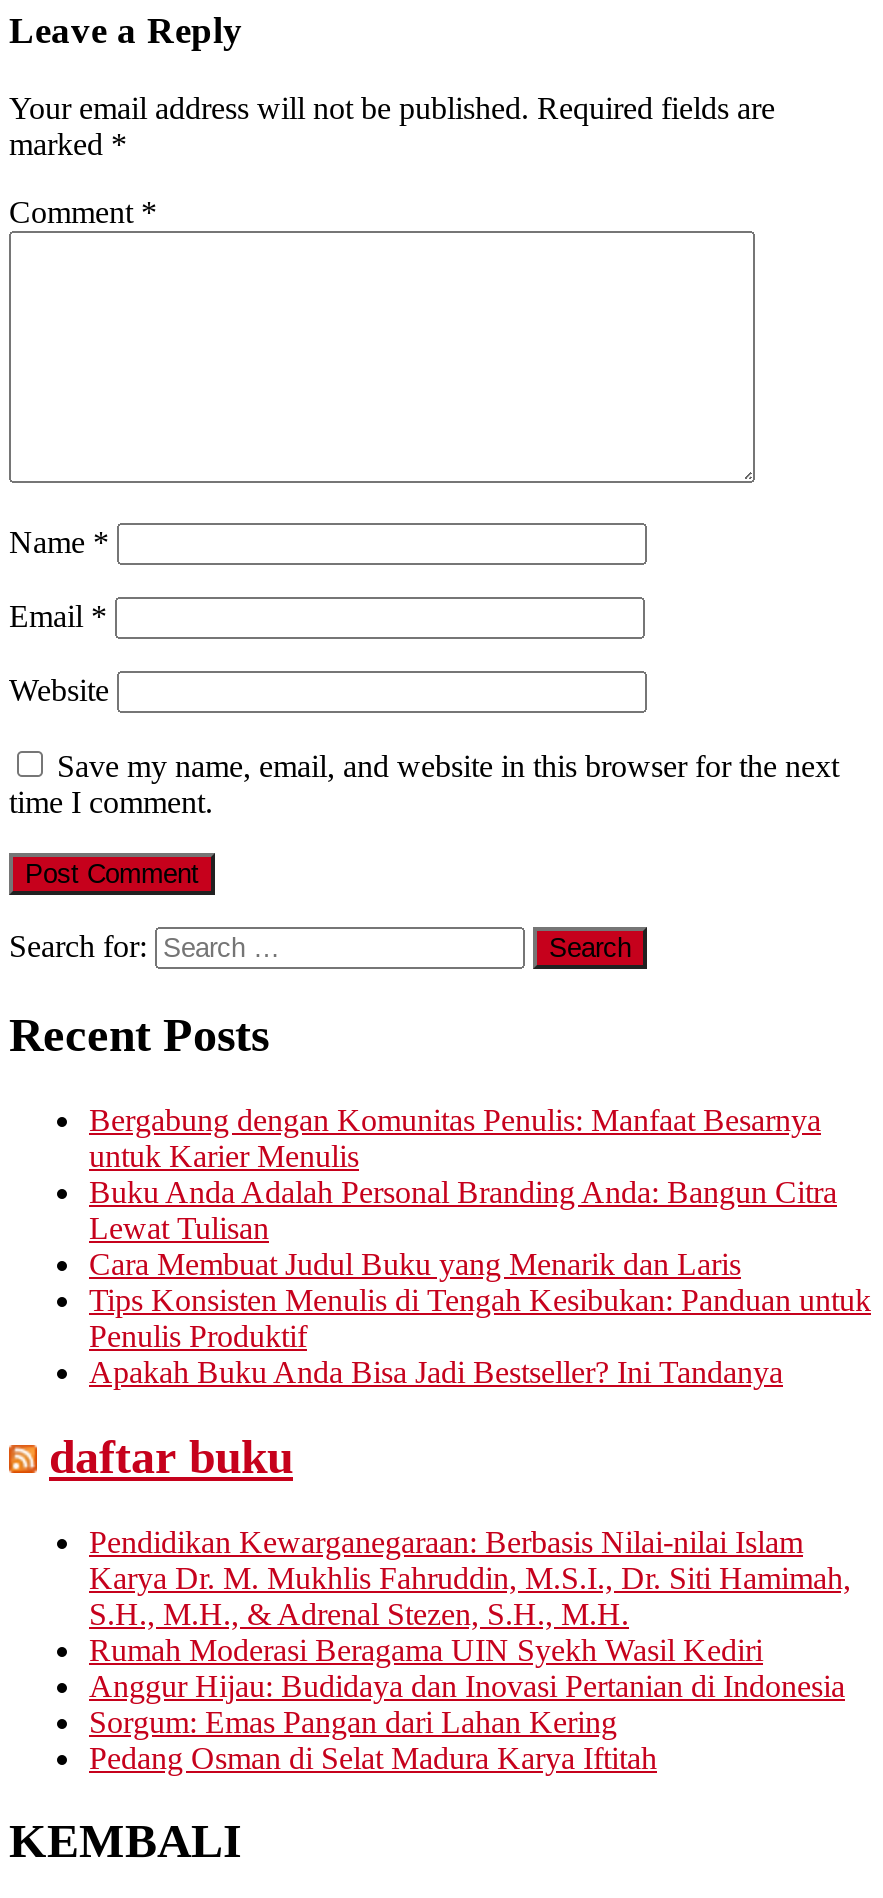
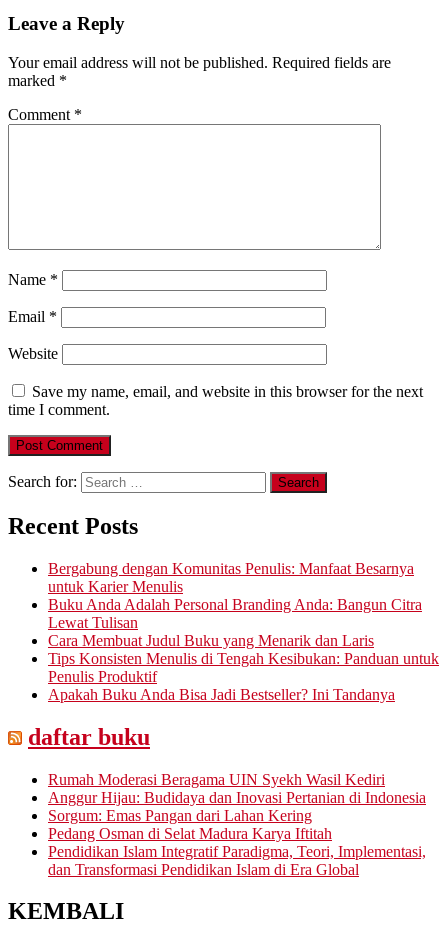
[89,1524,851,1630] Pendidikan Kewarganegaraan: Berbasis Nilai-nilai Islam | Karya Dr. M. Mukhlis Fahruddin, M.S.I., Dr. Siti Hamimah, | S.H., M.H., & Adrenal Stezen, S.H., M.H. -> none
moved [89,1632,845,1774] -> [48,771,426,842]: Rumah Moderasi Beragama UIN Syekh Wasil Kediri | Anggur Hijau: Budidaya dan Inovasi Pertanian di Indonesia | Sorgum: Emas Pangan dari Lahan Kering | Pedang Osman di Selat Madura Karya Iftitah
none -> [48,843,426,878] Pendidikan Islam Integratif Paradigma, Teori, Implementasi, | dan Transformasi Pendidikan Islam di Era Global

